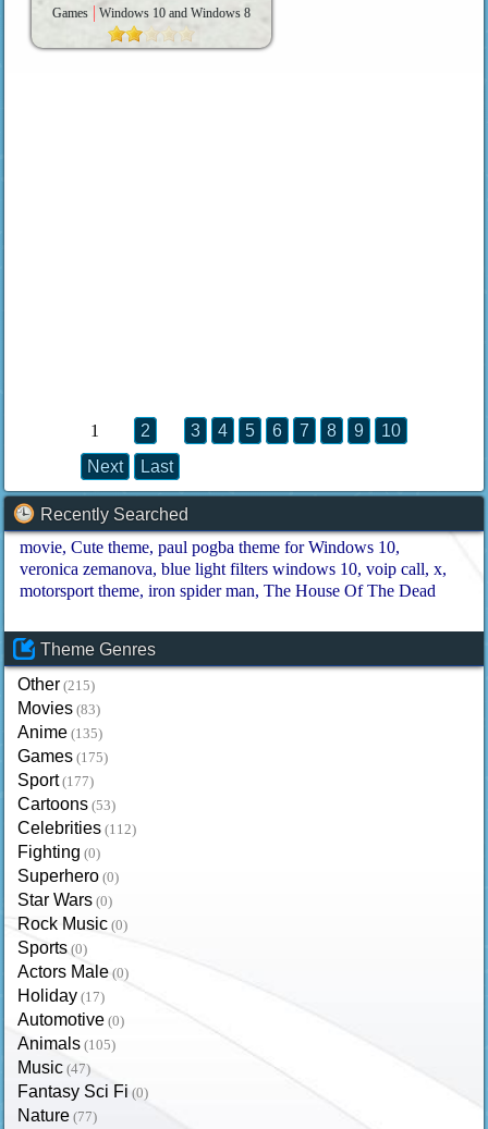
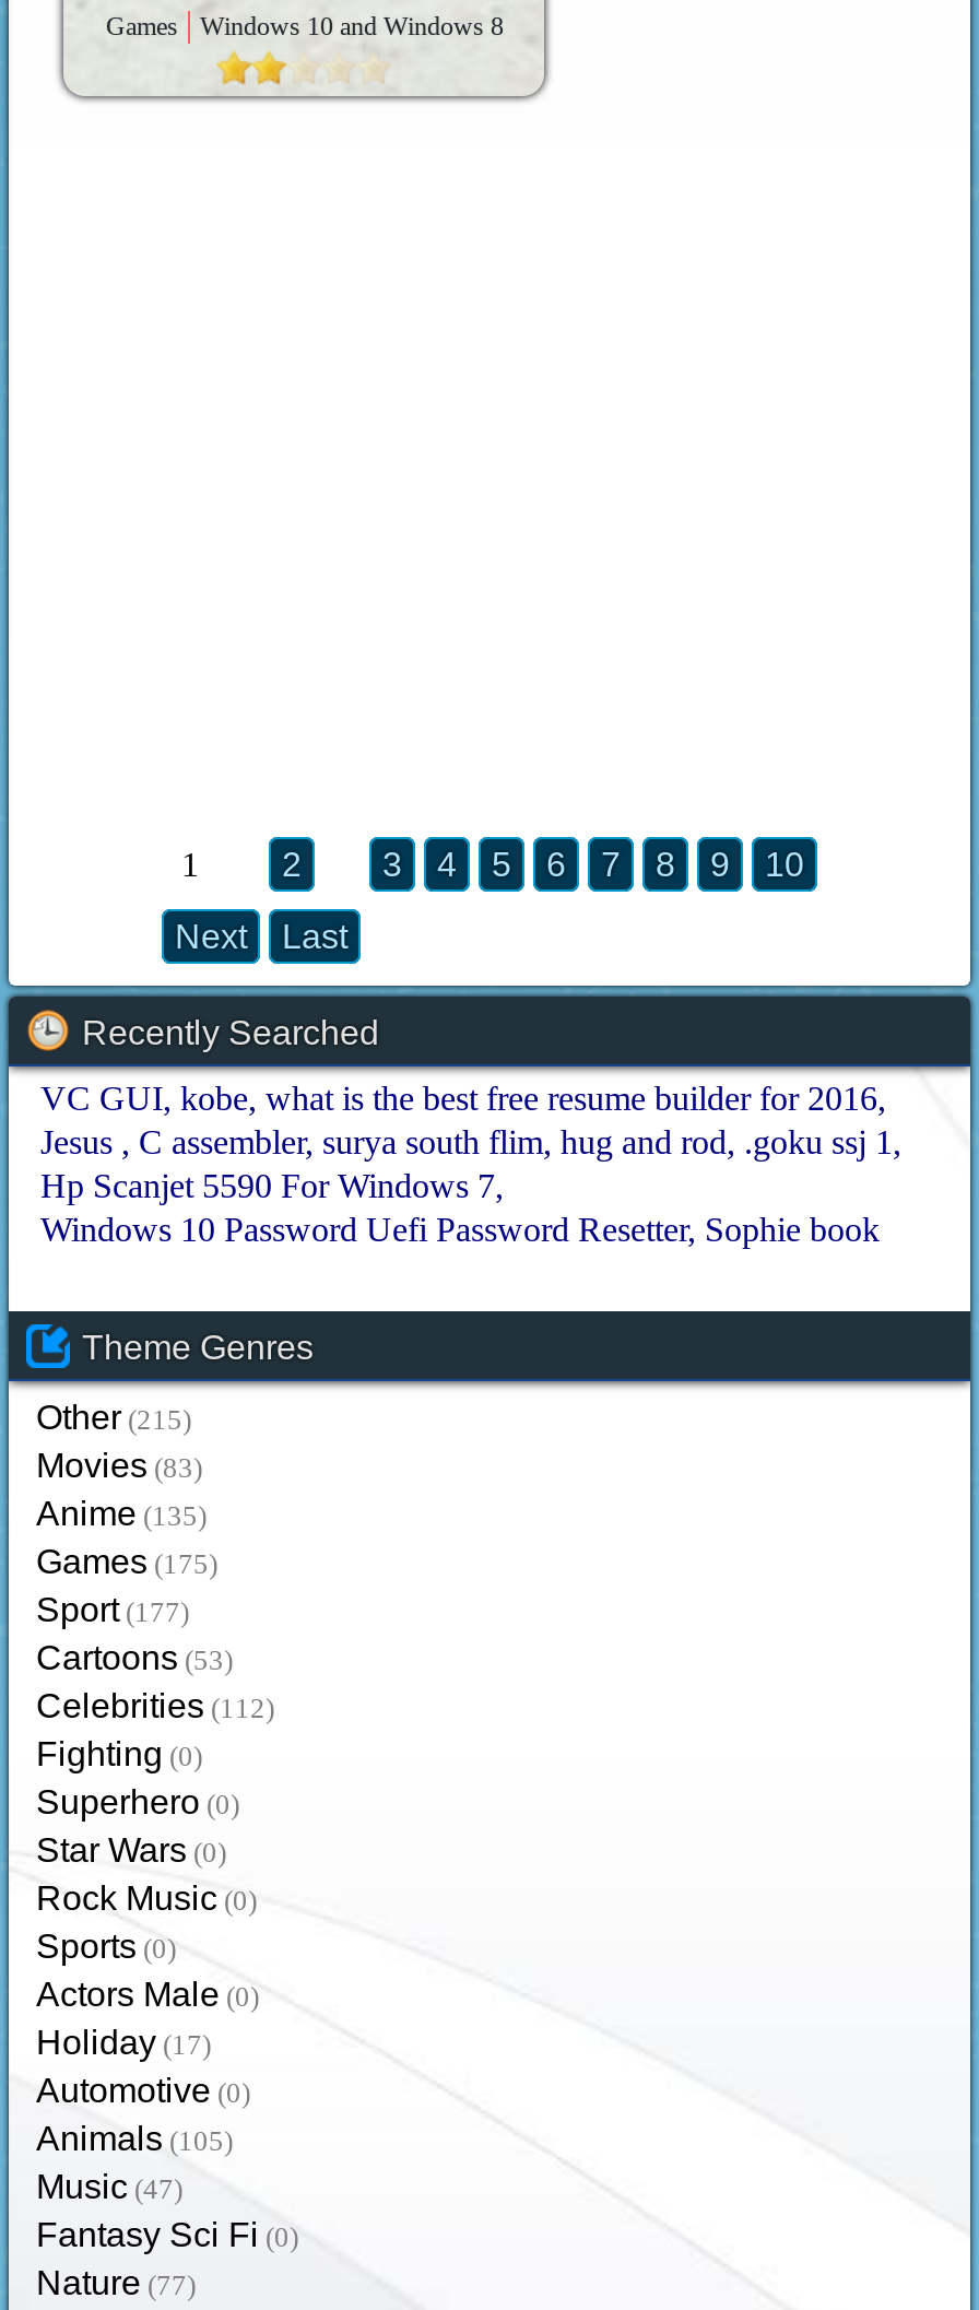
[20,538,443,600] movie Cute theme paul pogba theme for Windows 10 | veronica zemanova blue light filters windows 10 voip call x | motorsport theme iron spider man The House Of The Dead -> [40,1079,893,1247] VC GUI kobe what is the best free resume builder for 2016 | Jesus C assembler surya south flim hug and rod .goku ssj 1 | Hp Scanjet 5590 For Windows 7 | Windows 10 Password Uefi Password Resetter Sophie book

